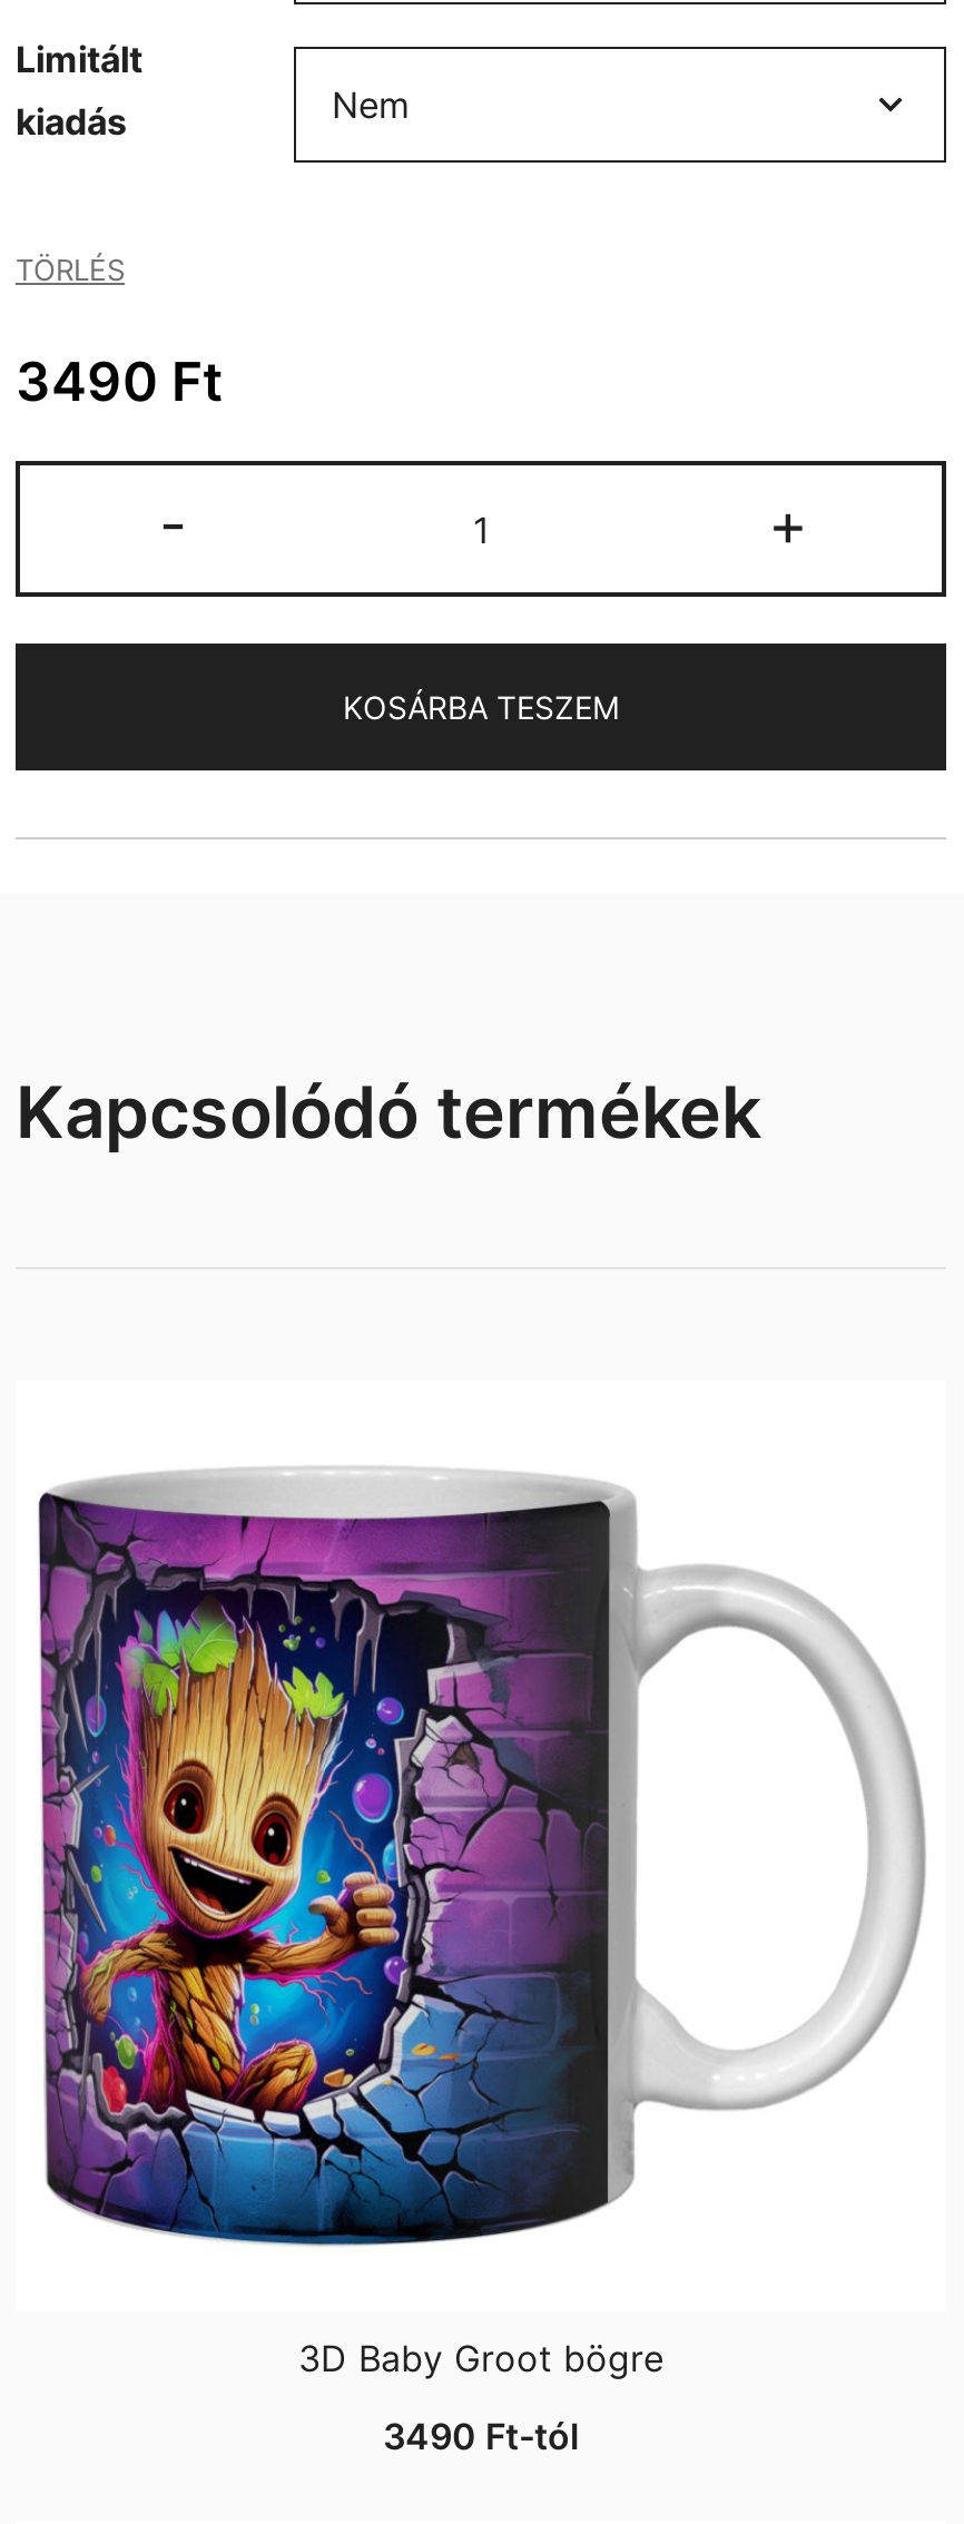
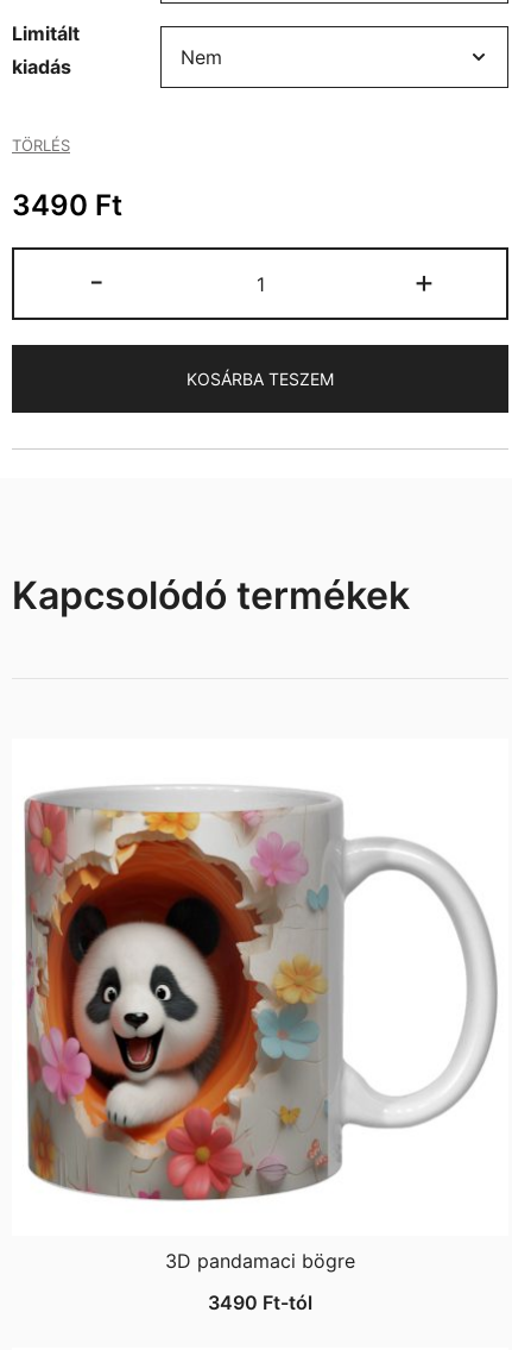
[38,1492,612,2247] [image] -> [24,800,328,1201] [image]
[298,2336,663,2381] 3D Baby Groot bögre -> [165,1249,355,1273] 3D pandamaci bögre

